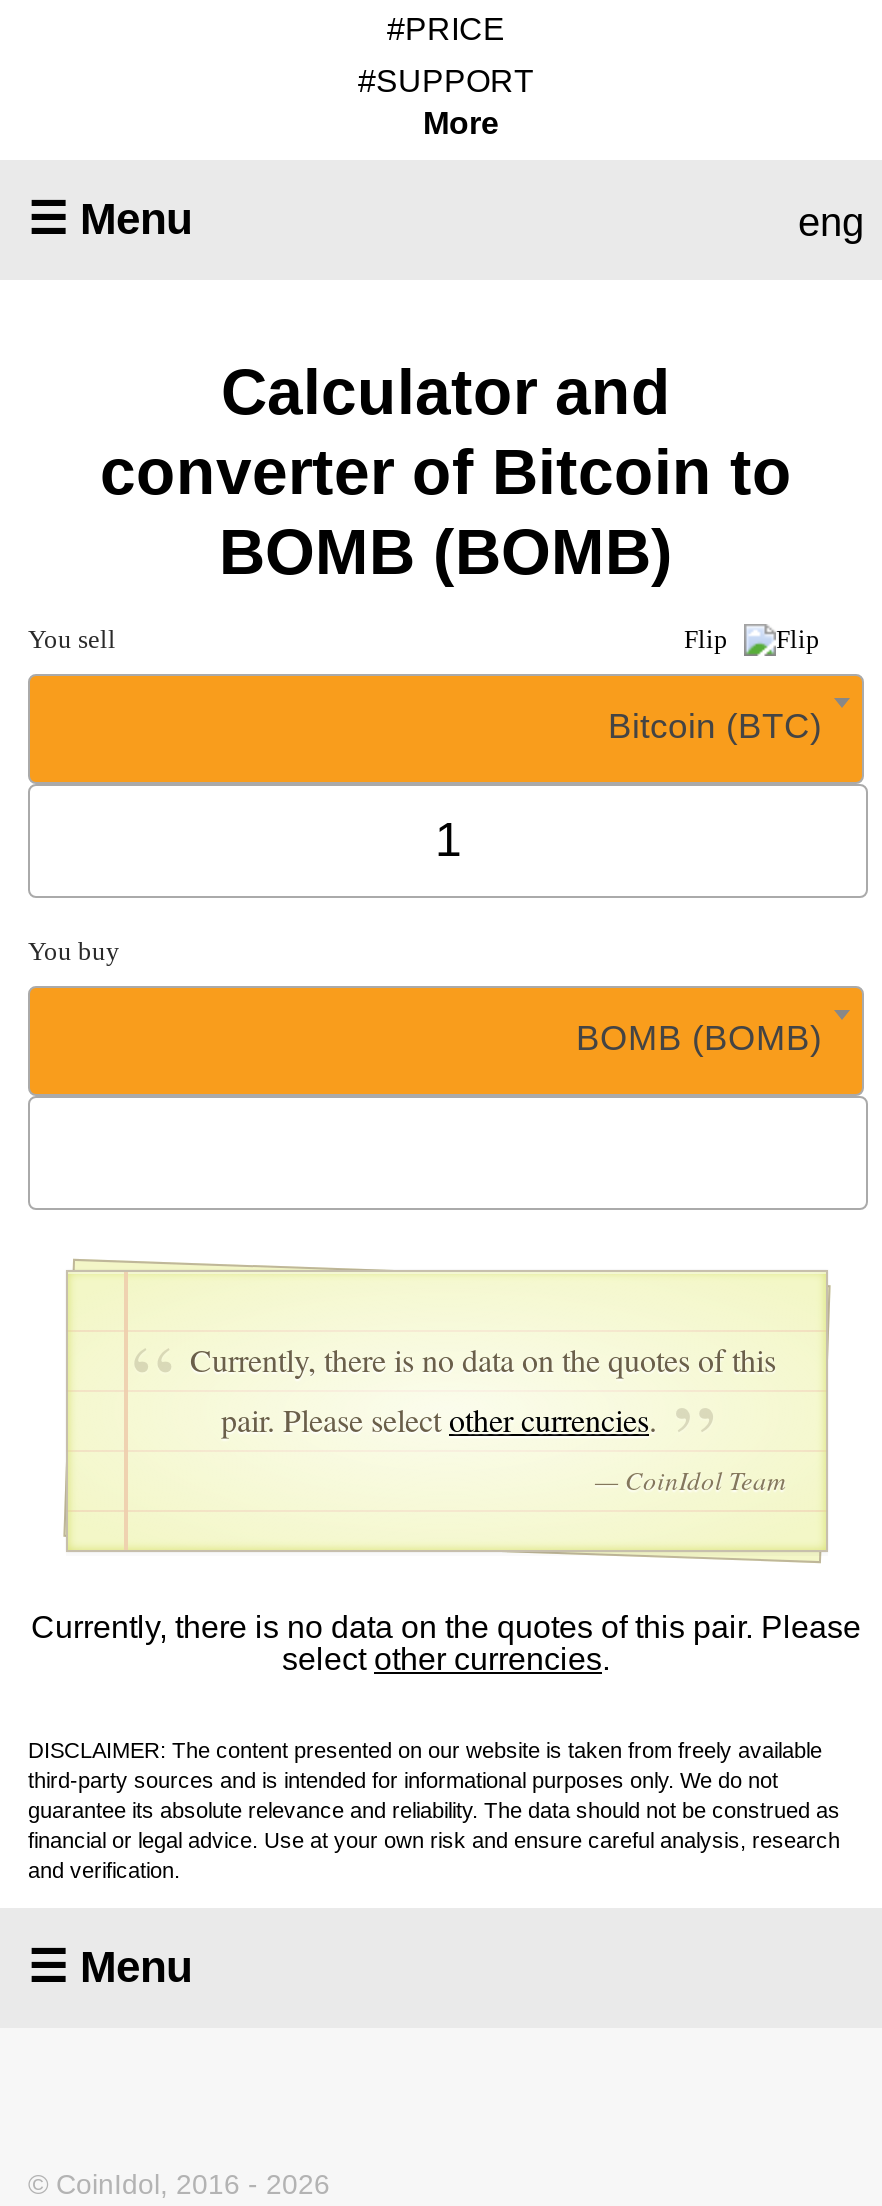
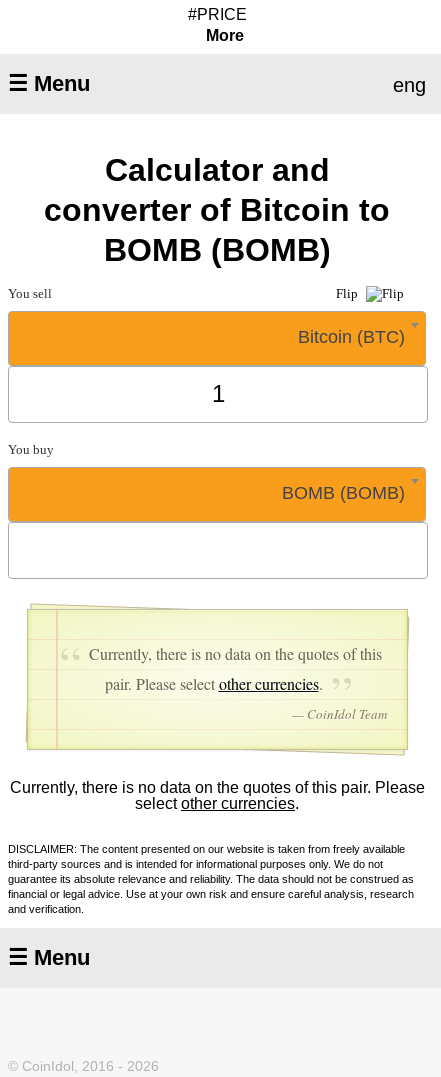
[358,63,534,97] #SUPPORT -> none

